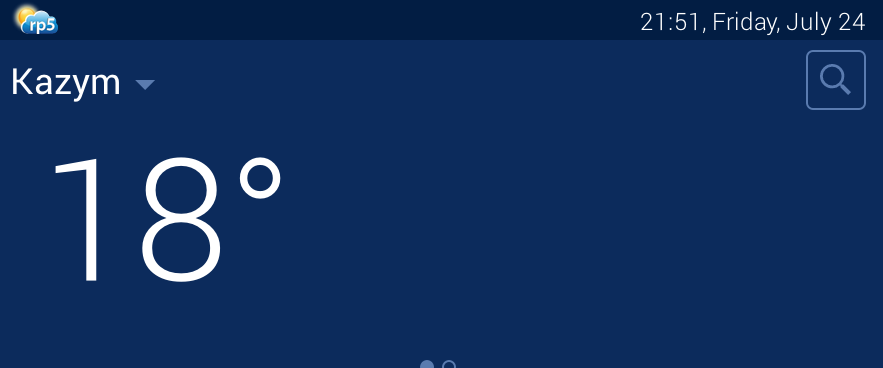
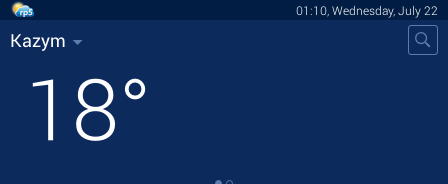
[640,4,866,36] 21:51, Friday, July 24 -> [296,2,438,18] 01:10, Wednesday, July 22

